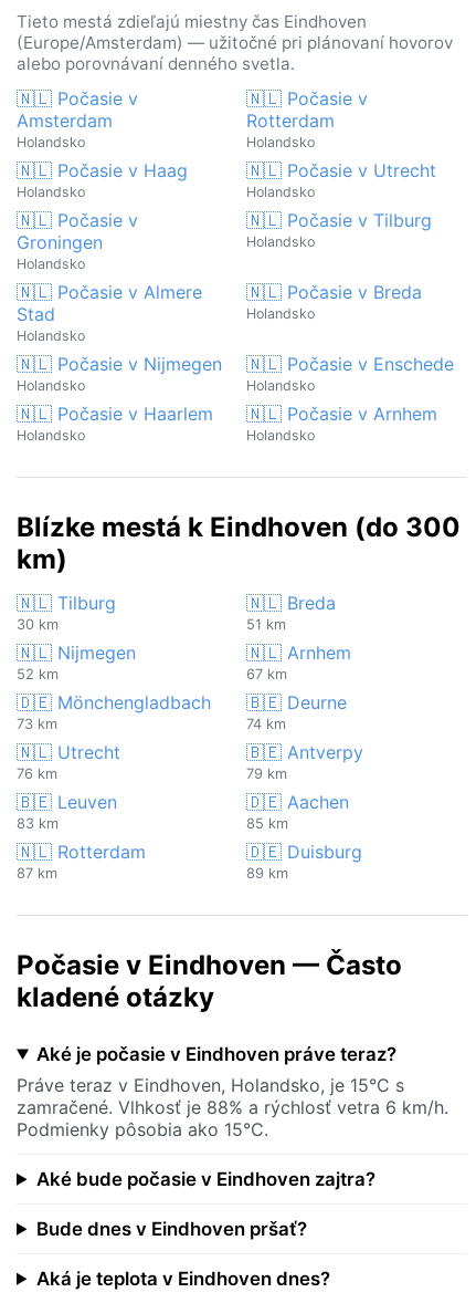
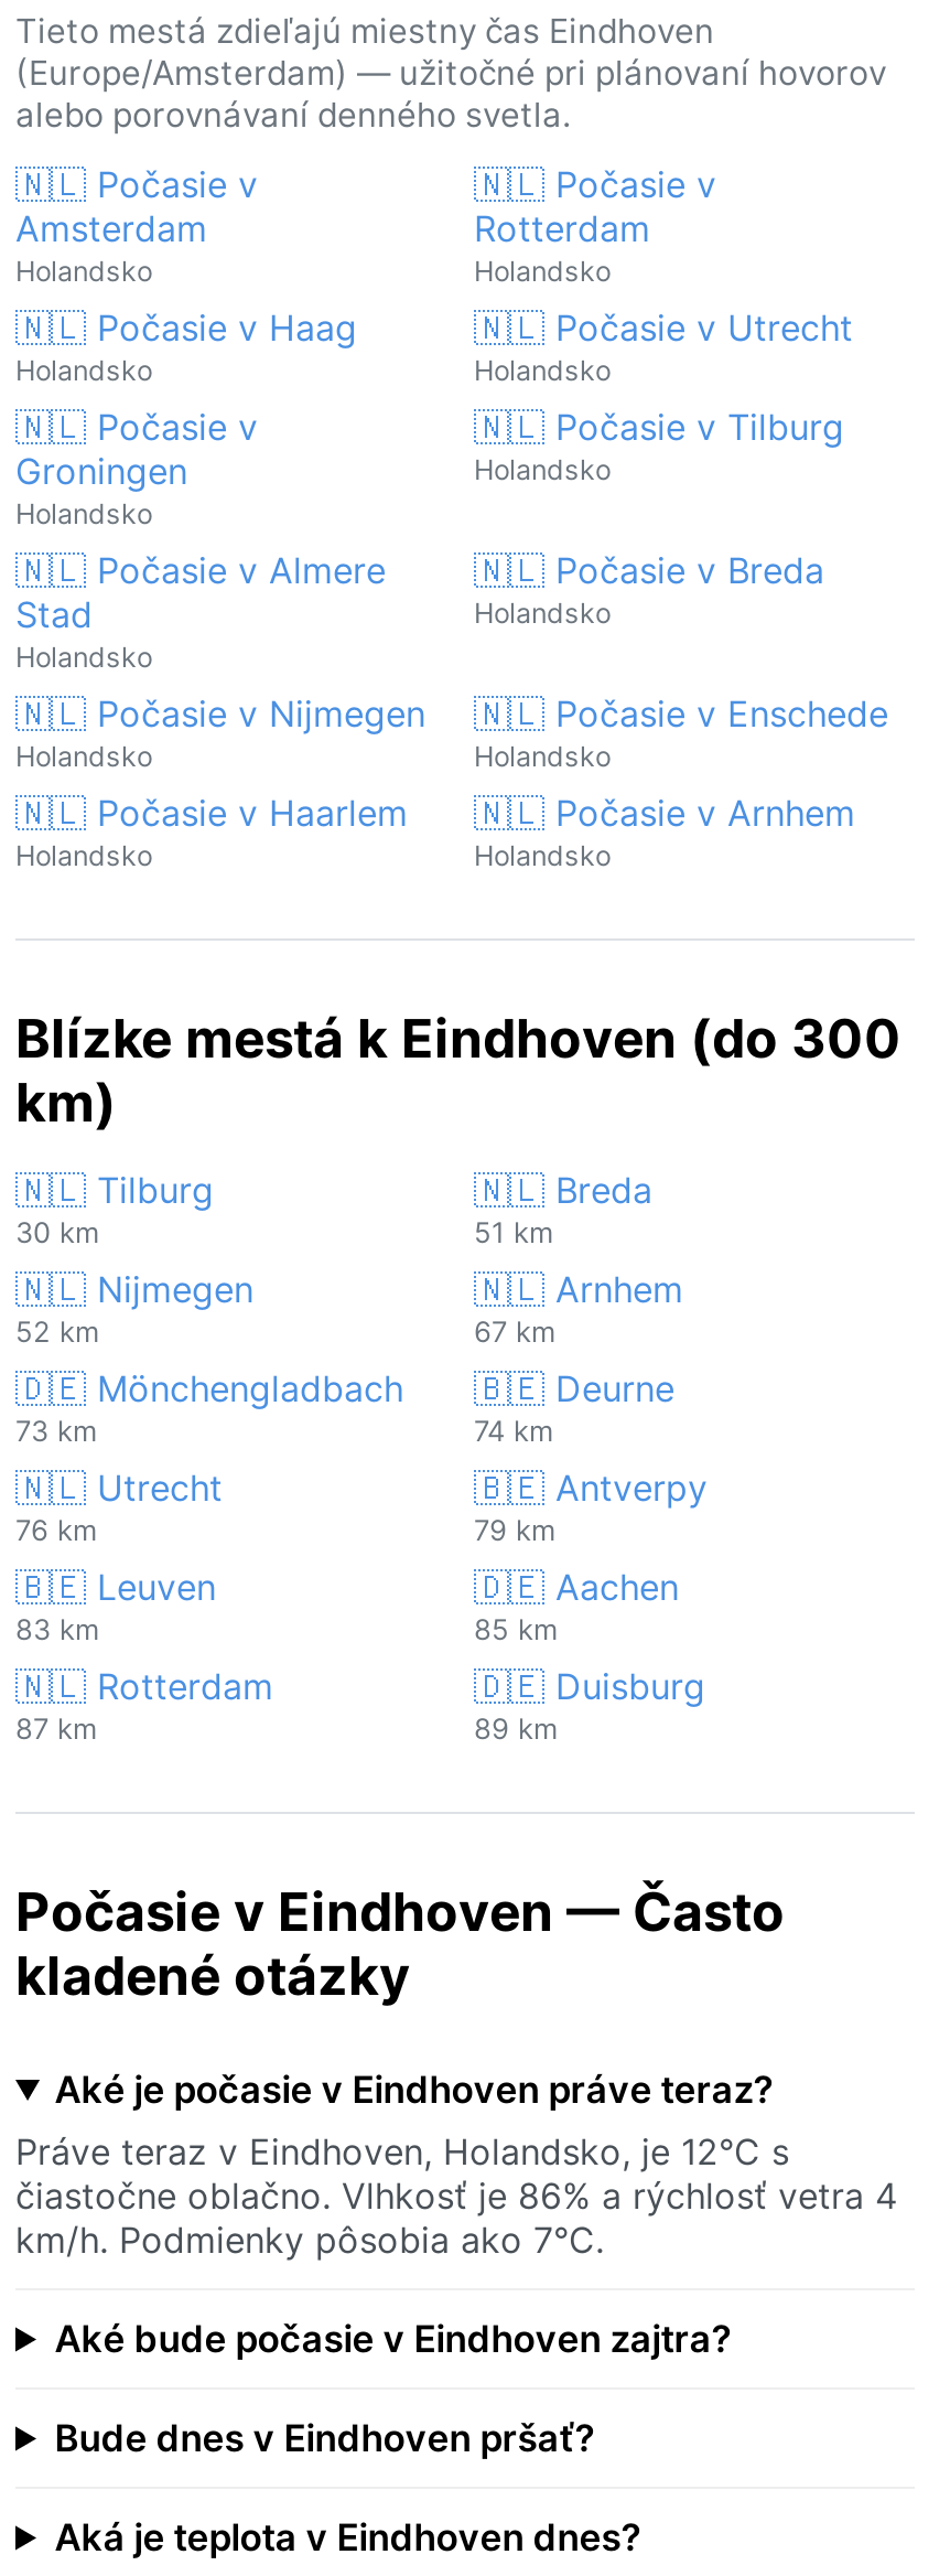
[17,1074,448,1140] Práve teraz v Eindhoven, Holandsko, je 15°C s | zamračené. Vlhkosť je 88% a rýchlosť vetra 6 km/h. | Podmienky pôsobia ako 15°C. -> [15,2129,897,2261] Práve teraz v Eindhoven, Holandsko, je 12°C s | čiastočne oblačno. Vlhkosť je 86% a rýchlosť vetra 4 | km/h. Podmienky pôsobia ako 7°C.

